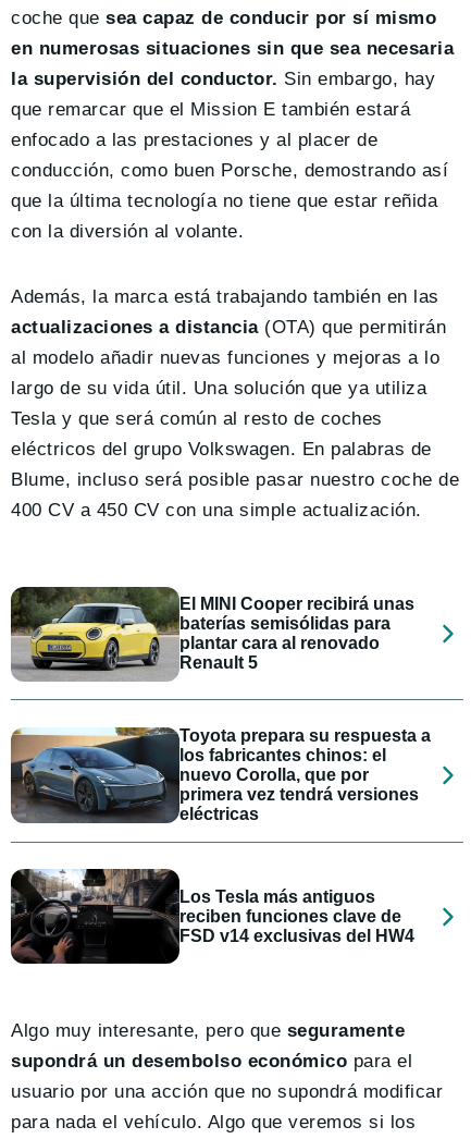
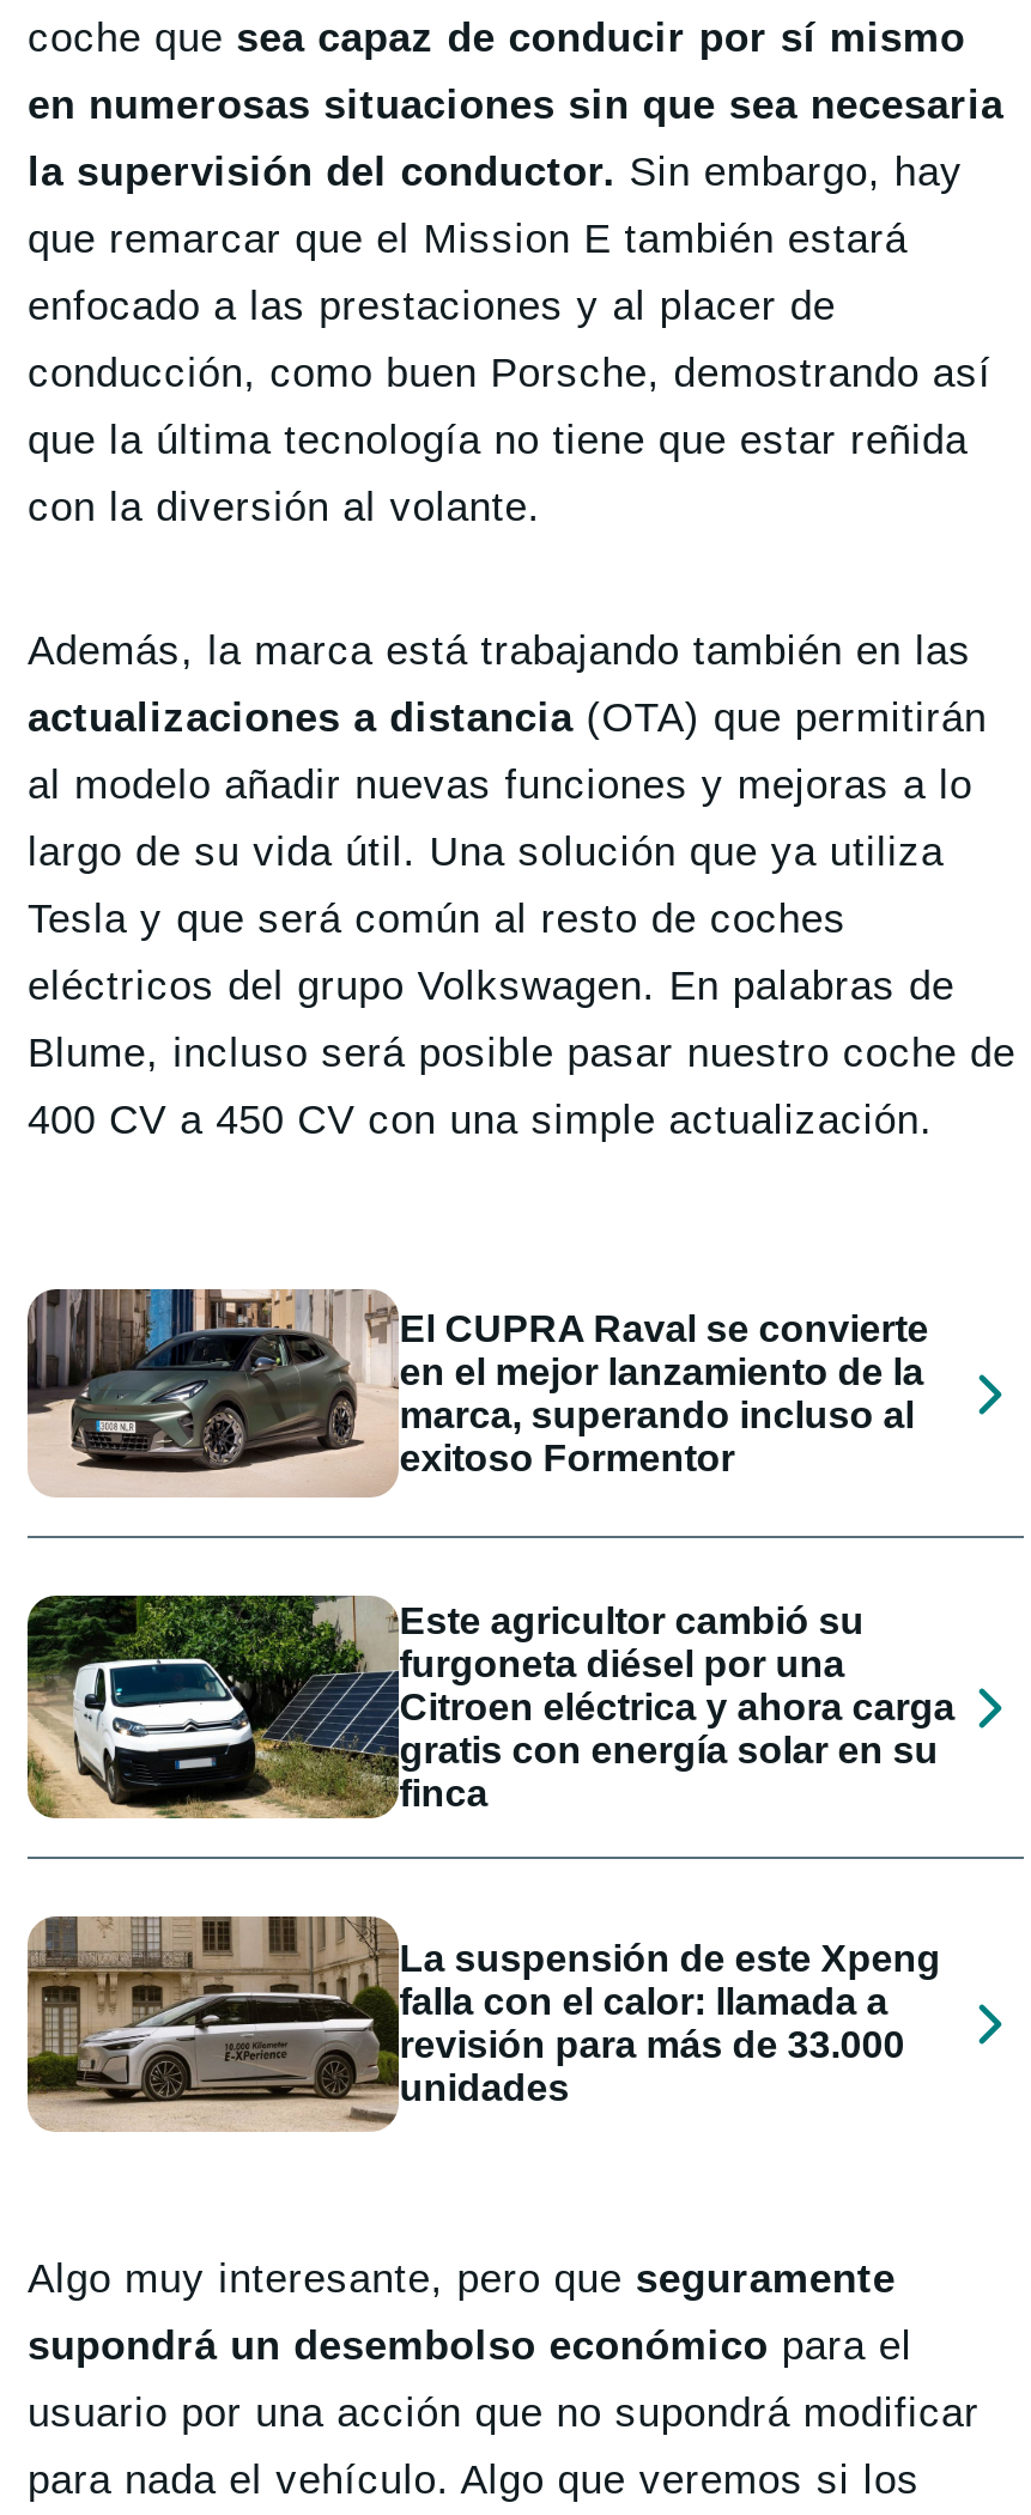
[11,586,415,682] [image] | El MINI Cooper recibirá unas | baterías semisólidas para | plantar cara al renovado | Renault 5 -> [28,1287,928,1498] [image] | El CUPRA Raval se convierte | en el mejor lanzamiento de la | marca, superando incluso al | exitoso Formentor
[10,726,431,824] [image] | Toyota prepara su respuesta a | los fabricantes chinos: el | nuevo Corolla, que por | primera vez tendrá versiones | eléctricas -> [25,1593,955,1821] [image] | Este agricultor cambió su | furgoneta diésel por una | Citroen eléctrica y ahora carga | gratis con energía solar en su | finca
[10,868,415,965] [image] | Los Tesla más antiguos | reciben funciones clave de | FSD v14 exclusivas del HW4 -> [25,1914,940,2132] [image] | La suspensión de este Xpeng | falla con el calor: llamada a | revisión para más de 33.000 | unidades

